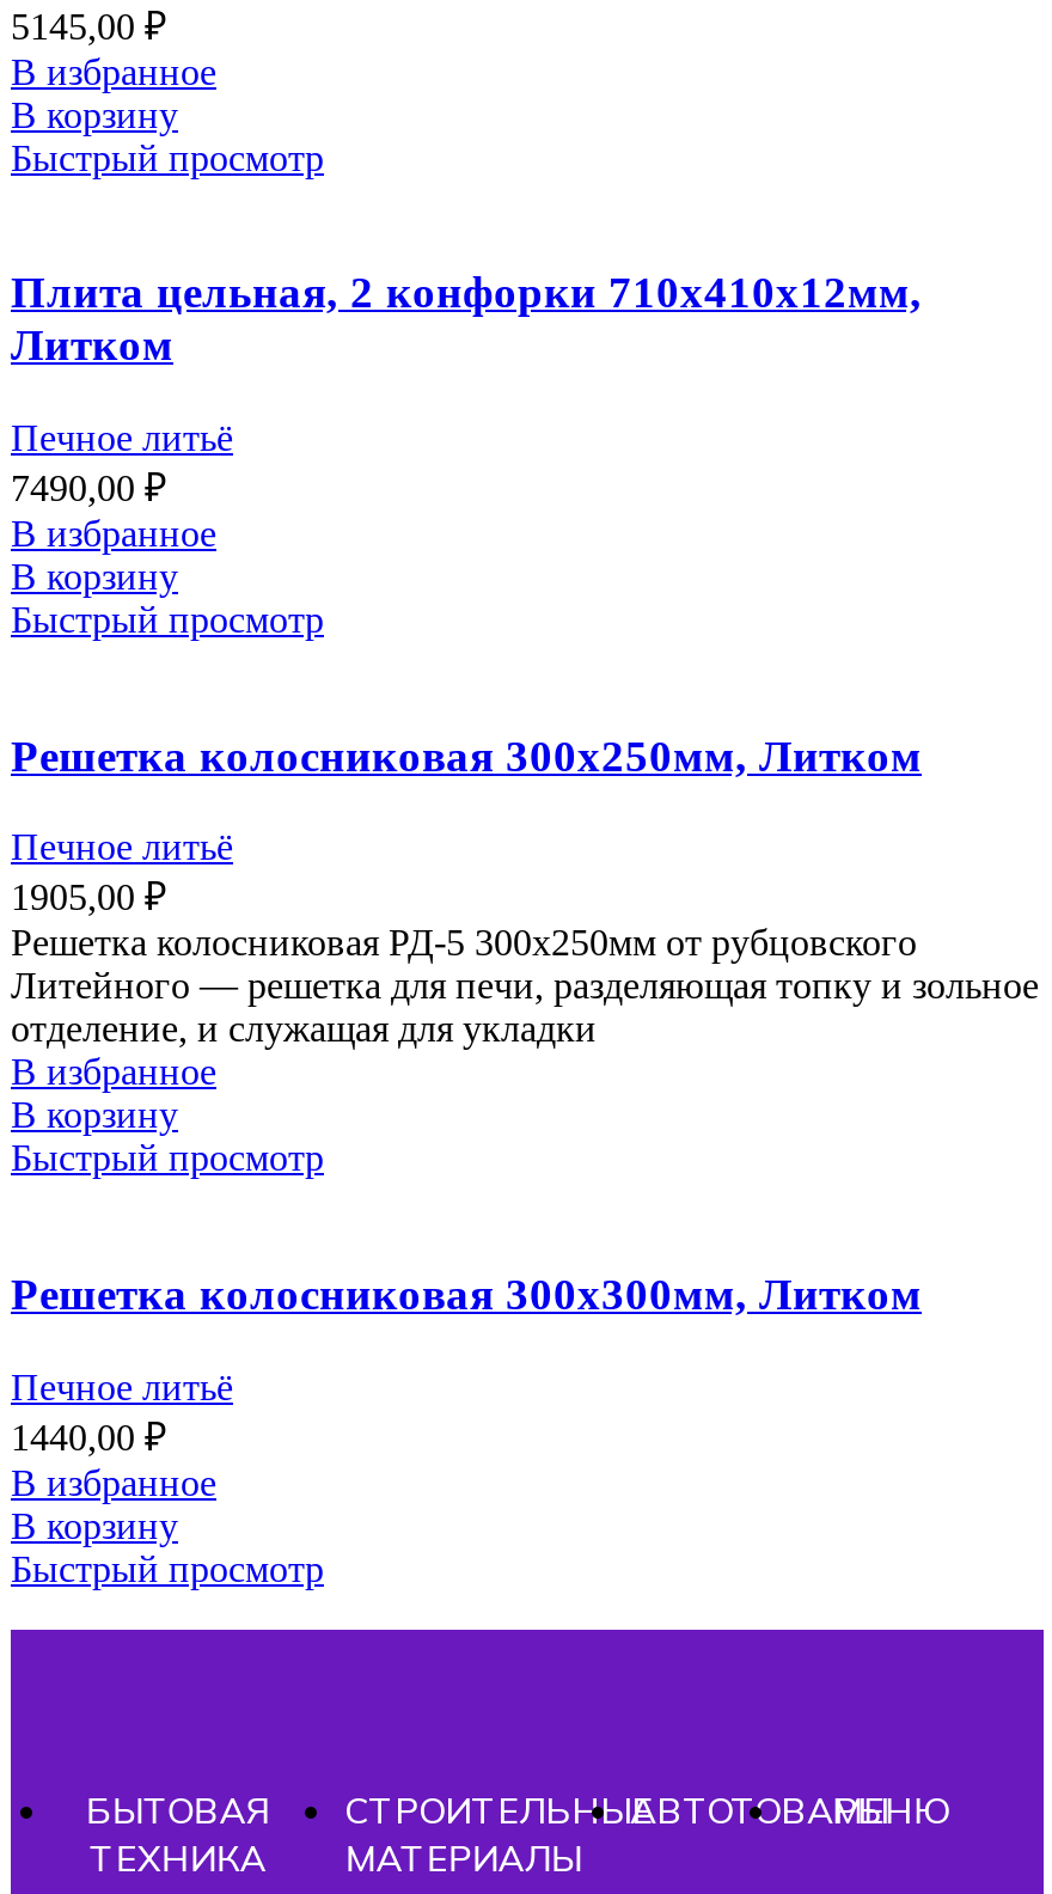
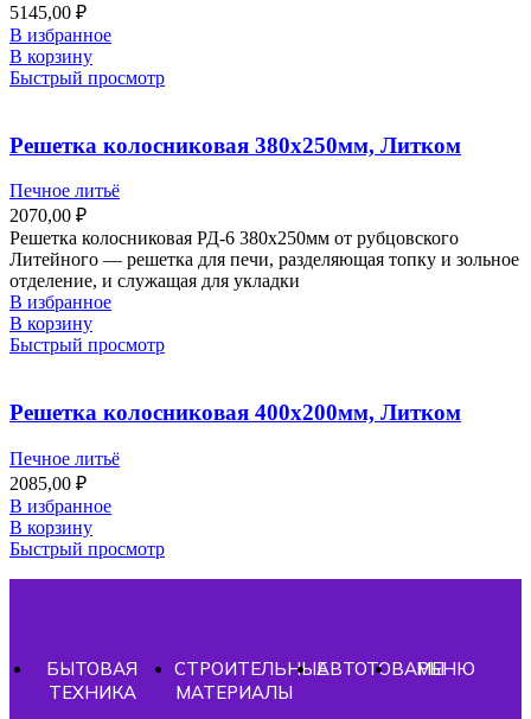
[11,267,922,370] Плита цельная, 2 конфорки 710х410х12мм, | Литком -> [9,133,461,157] Решетка колосниковая 380х250мм, Литком
[11,467,922,964] 7490,00 ₽ | В избранное | В корзину | Быстрый просмотр | Решетка колосниковая 300х250мм, Литком | Печное литьё | 1905,00 ₽ | Решетка колосниковая РД-5 300х250мм от рубцовского -> [9,206,459,248] 2070,00 ₽ | Решетка колосниковая РД-6 380х250мм от рубцовского
[11,1269,922,1319] Решетка колосниковая 300х300мм, Литком -> [9,400,461,425] Решетка колосниковая 400х200мм, Литком
[11,1416,166,1457] 1440,00 ₽ -> [9,473,87,493] 2085,00 ₽

